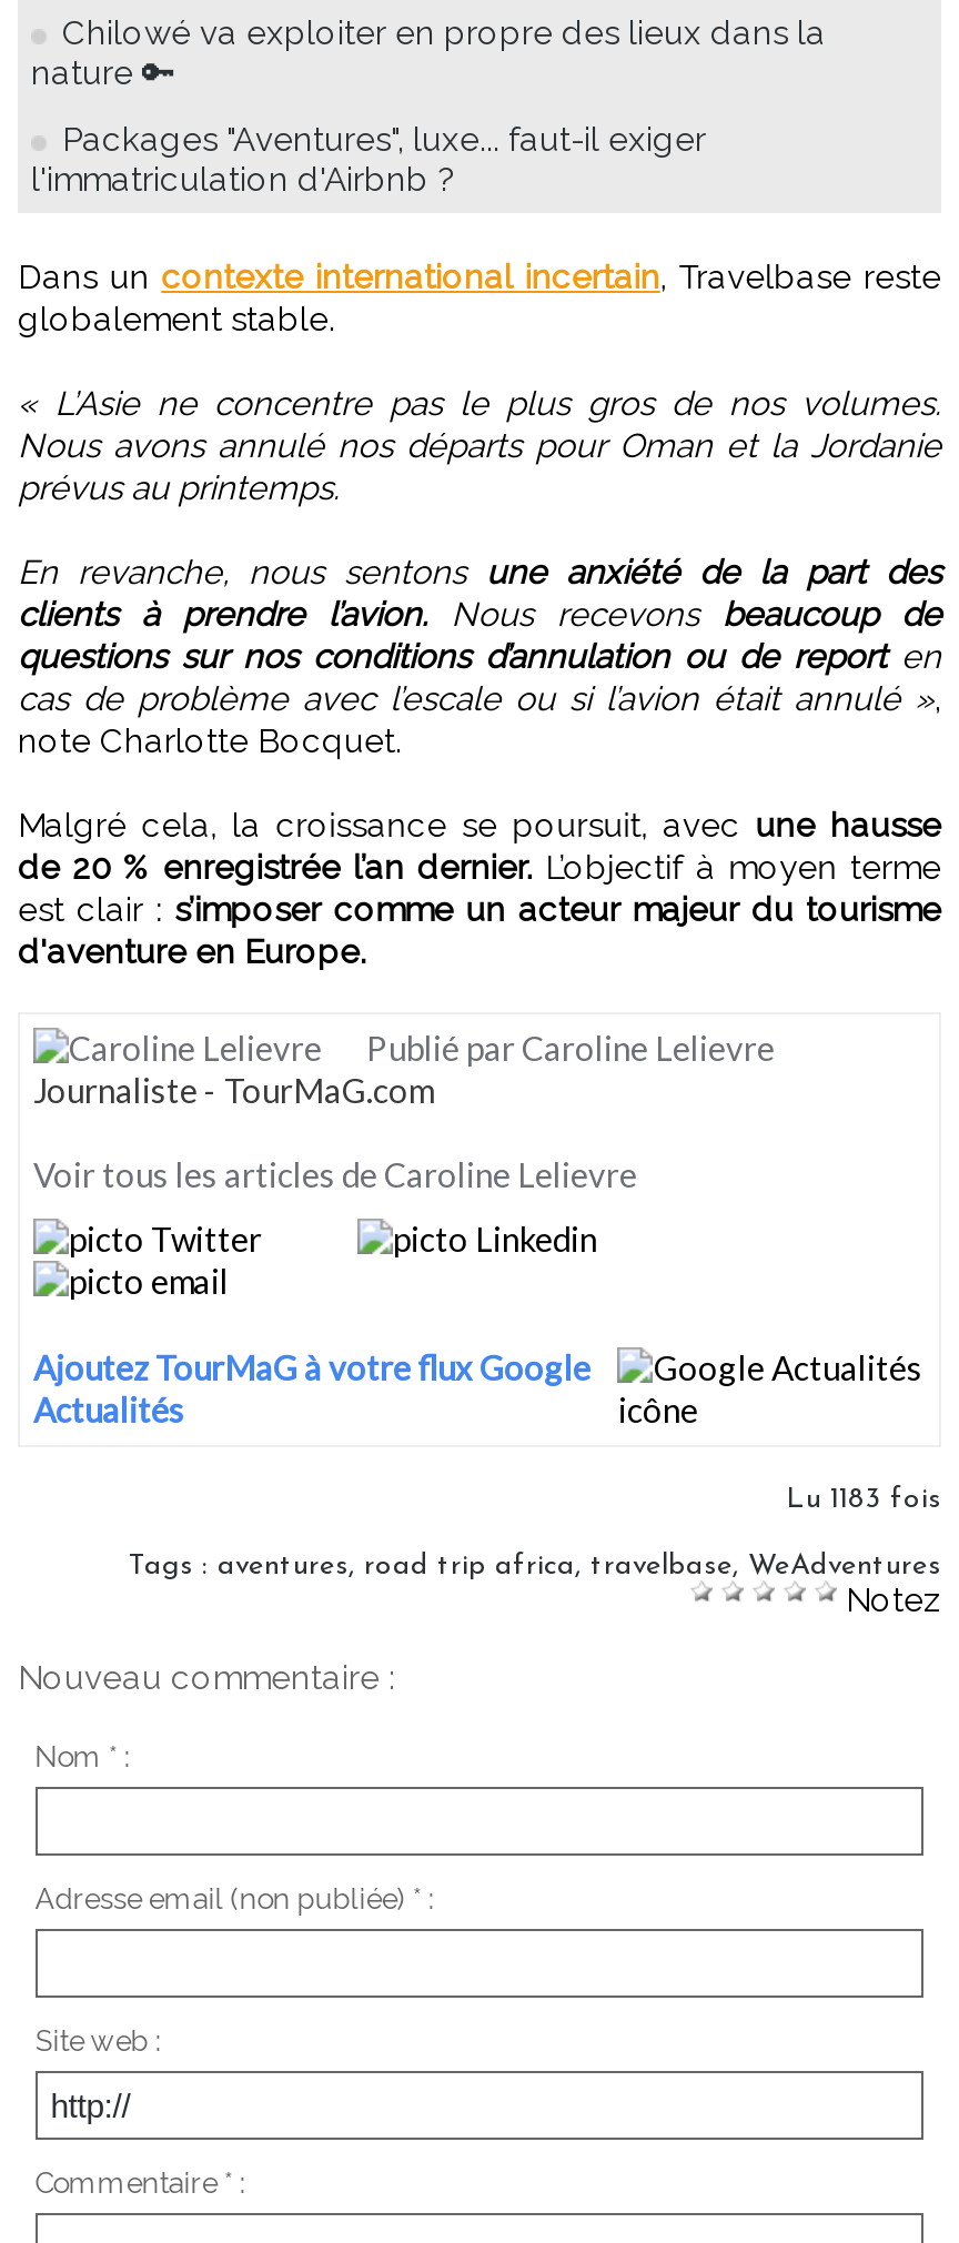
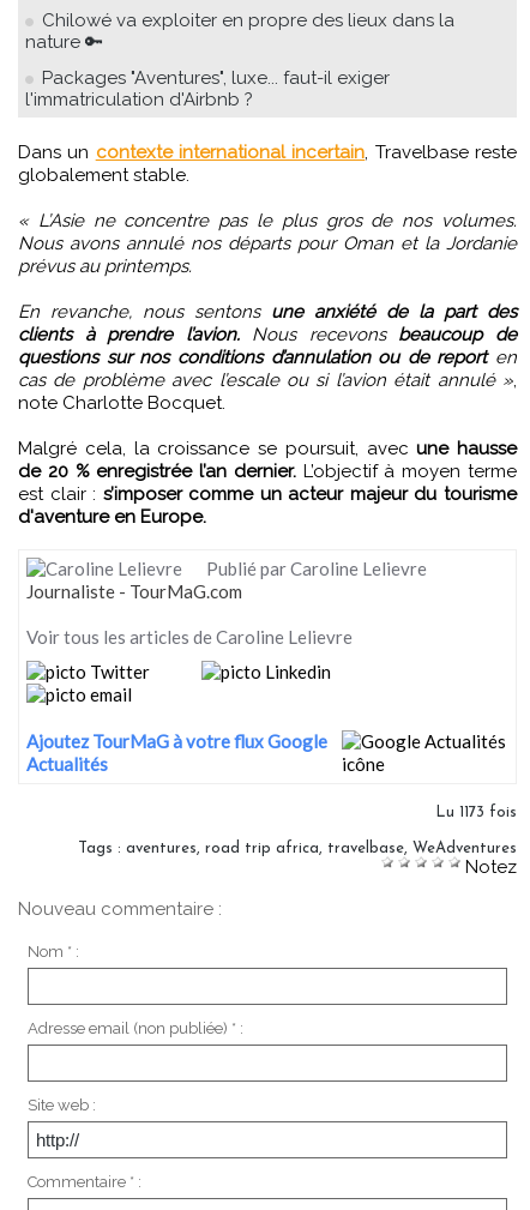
[786,1485,941,1514] Lu 1183 fois -> [435,805,517,820] Lu 1173 fois

